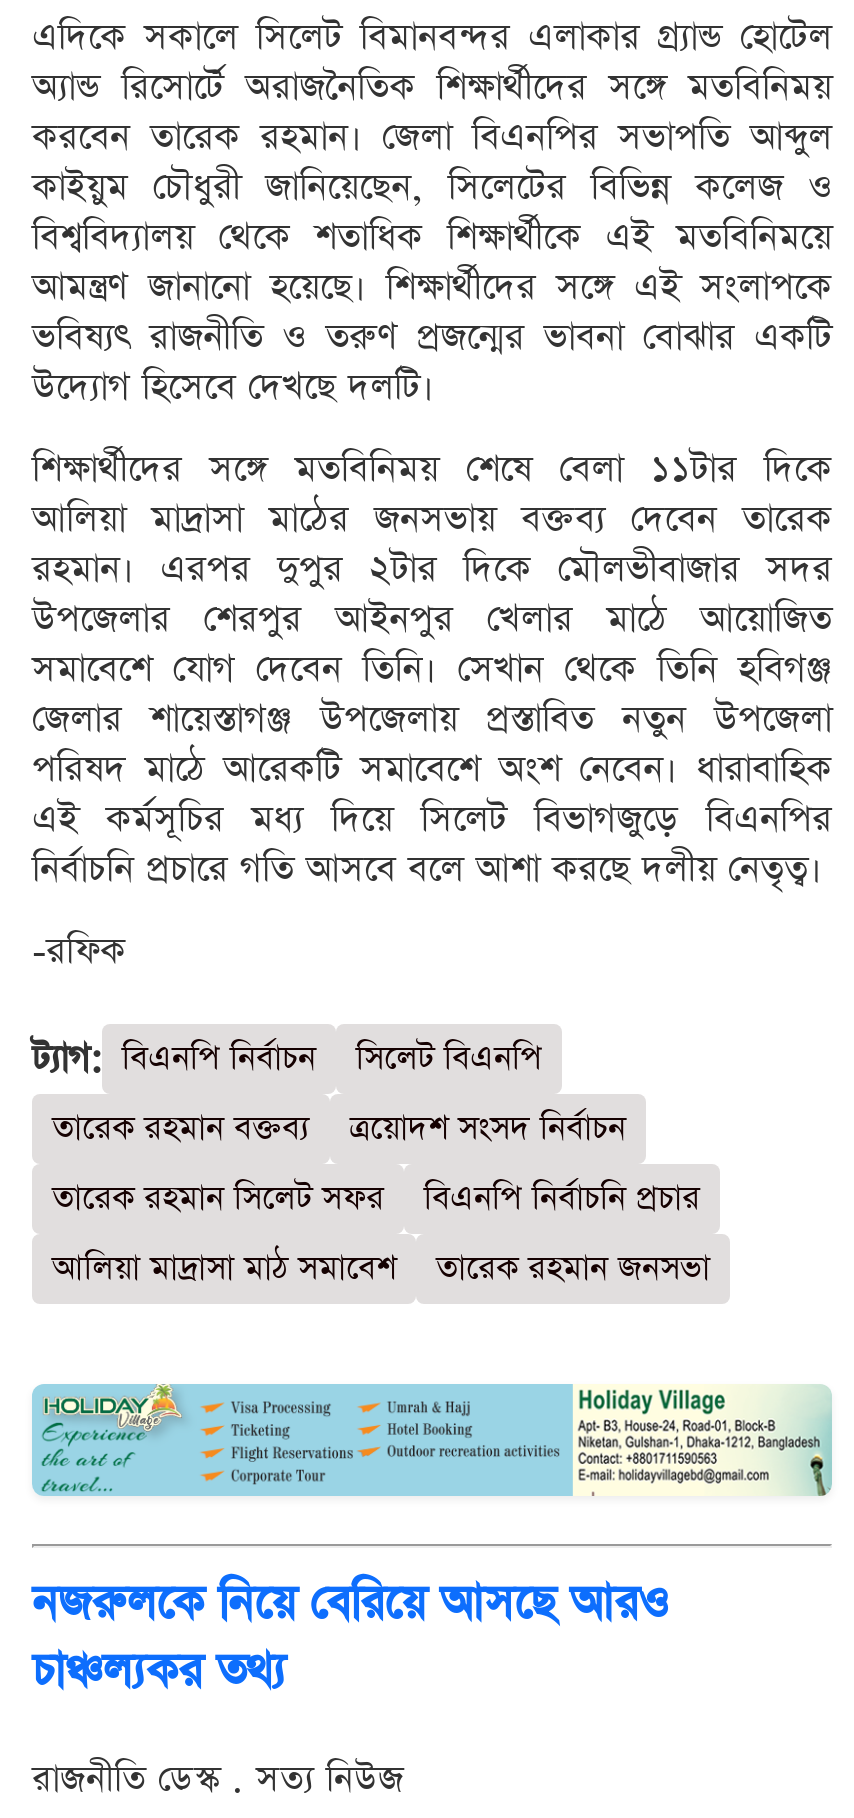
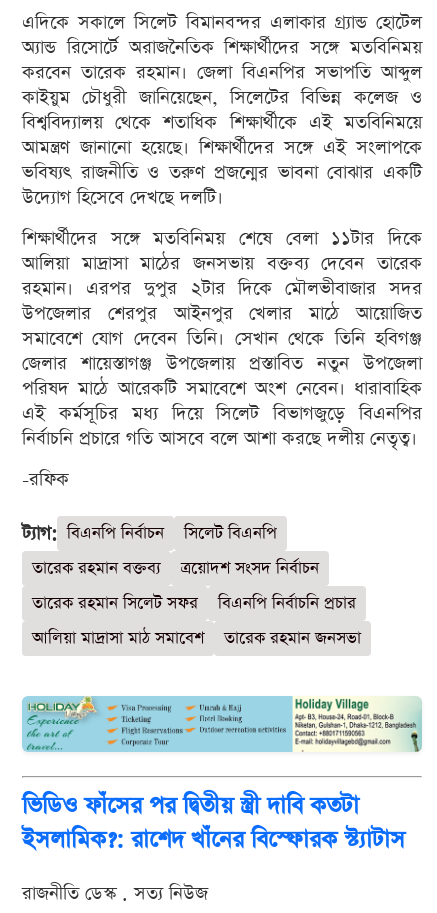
[32,1573,668,1705] নজরুলকে নিয়ে বেরিয়ে আসছে আরও | চাঞ্চল্যকর তথ্য -> [22,790,405,856] ভিডিও ফাঁসের পর দ্বিতীয় স্ত্রী দাবি কতটা | ইসলামিক?: রাশেদ খাঁনের বিস্ফোরক স্ট্যাটাস

